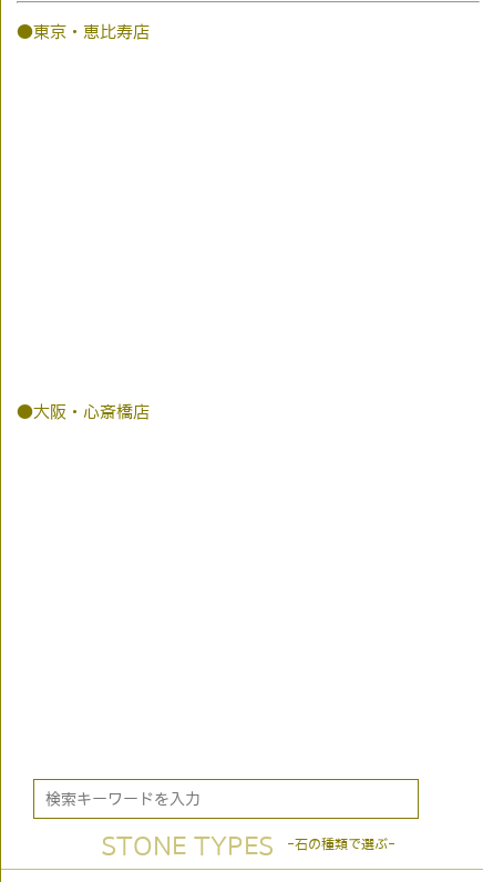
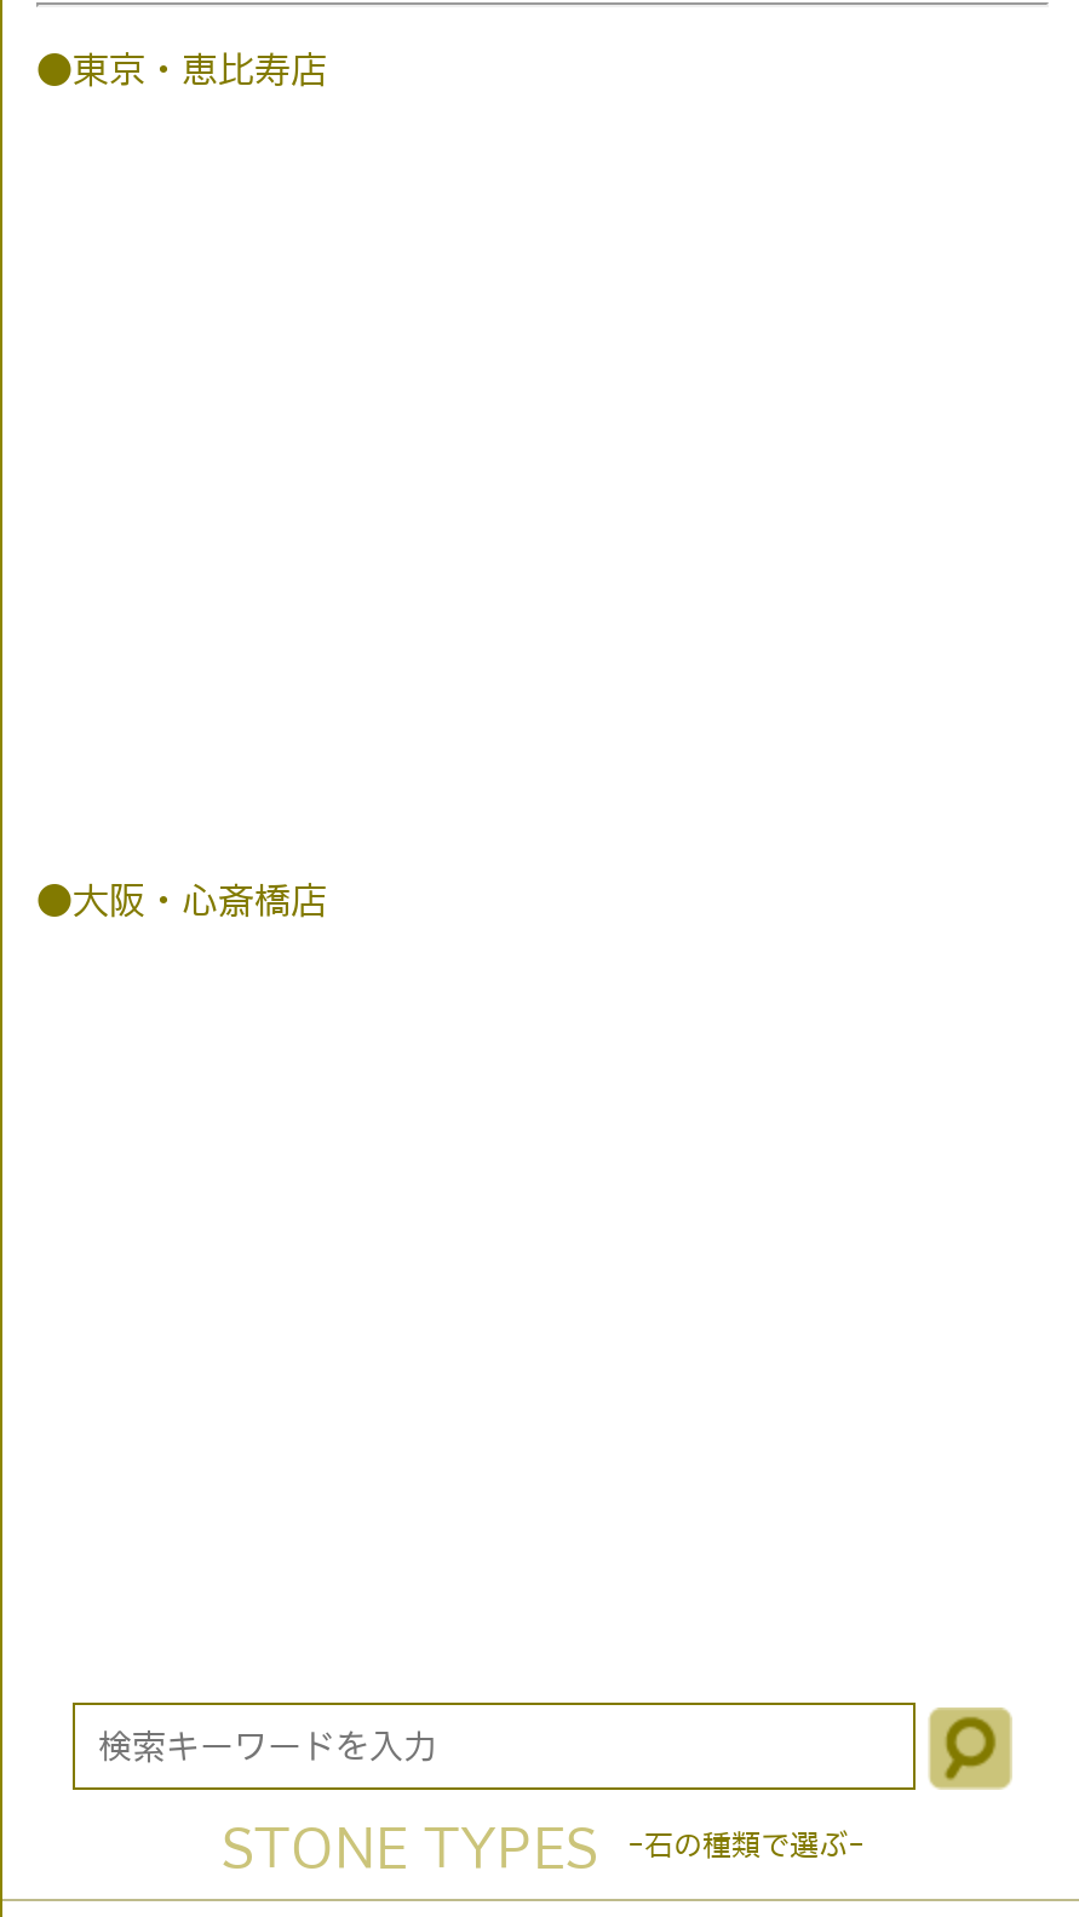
none -> [925,1705,1015,1792] [image]

